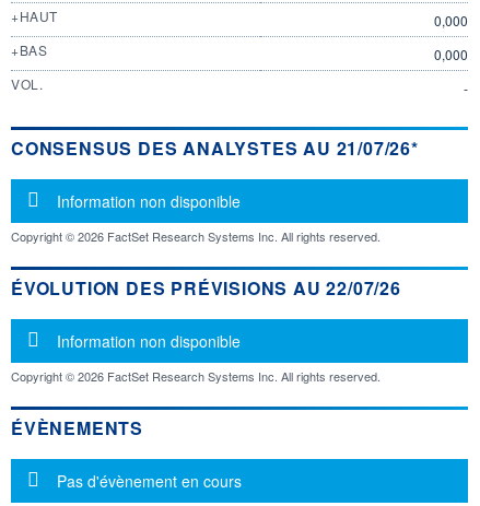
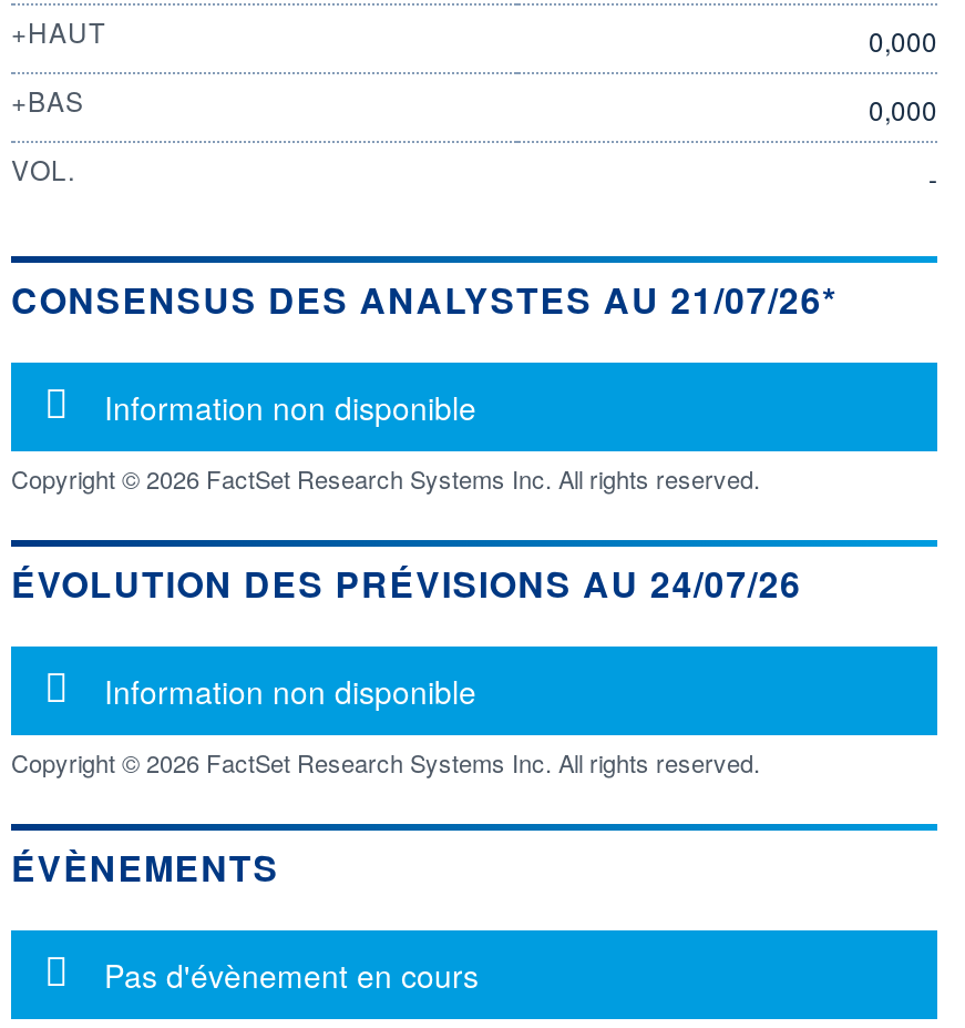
[11,275,401,301] ÉVOLUTION DES PRÉVISIONS AU 22/07/26 -> [11,558,802,609] ÉVOLUTION DES PRÉVISIONS AU 24/07/26

